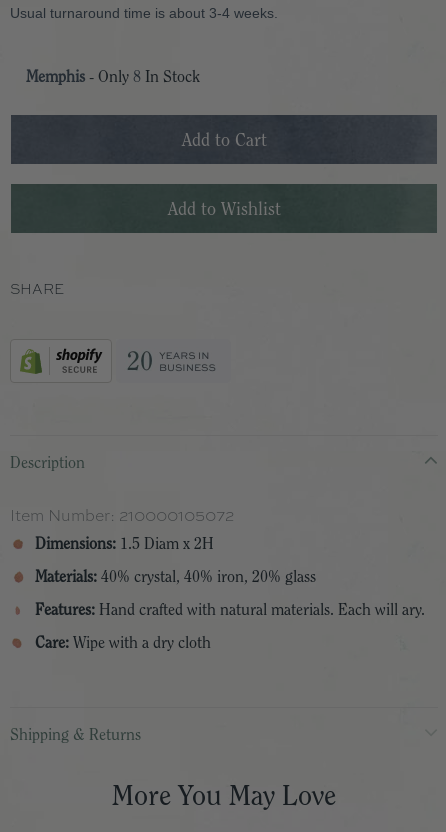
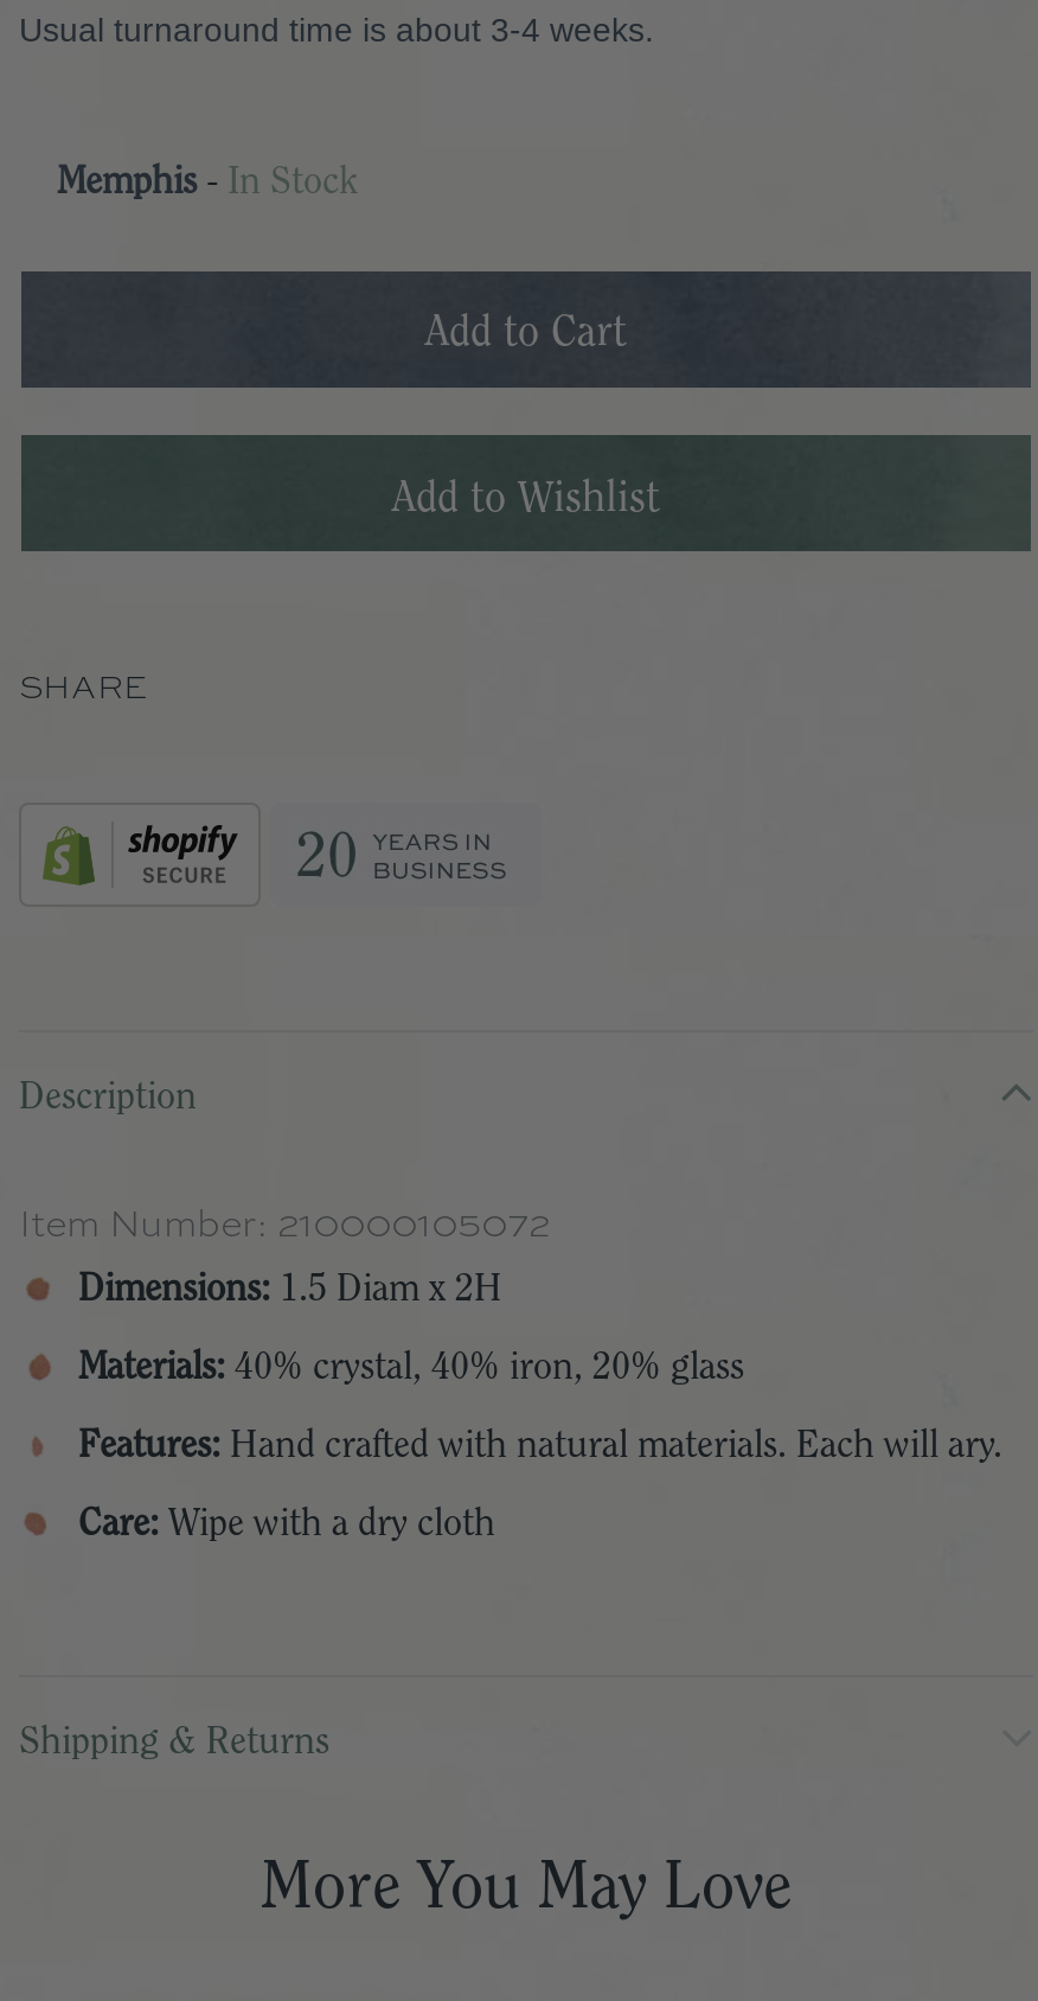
[26,68,200,84] Memphis - Only 8 In Stock -> [57,162,358,200] Memphis - In Stock

